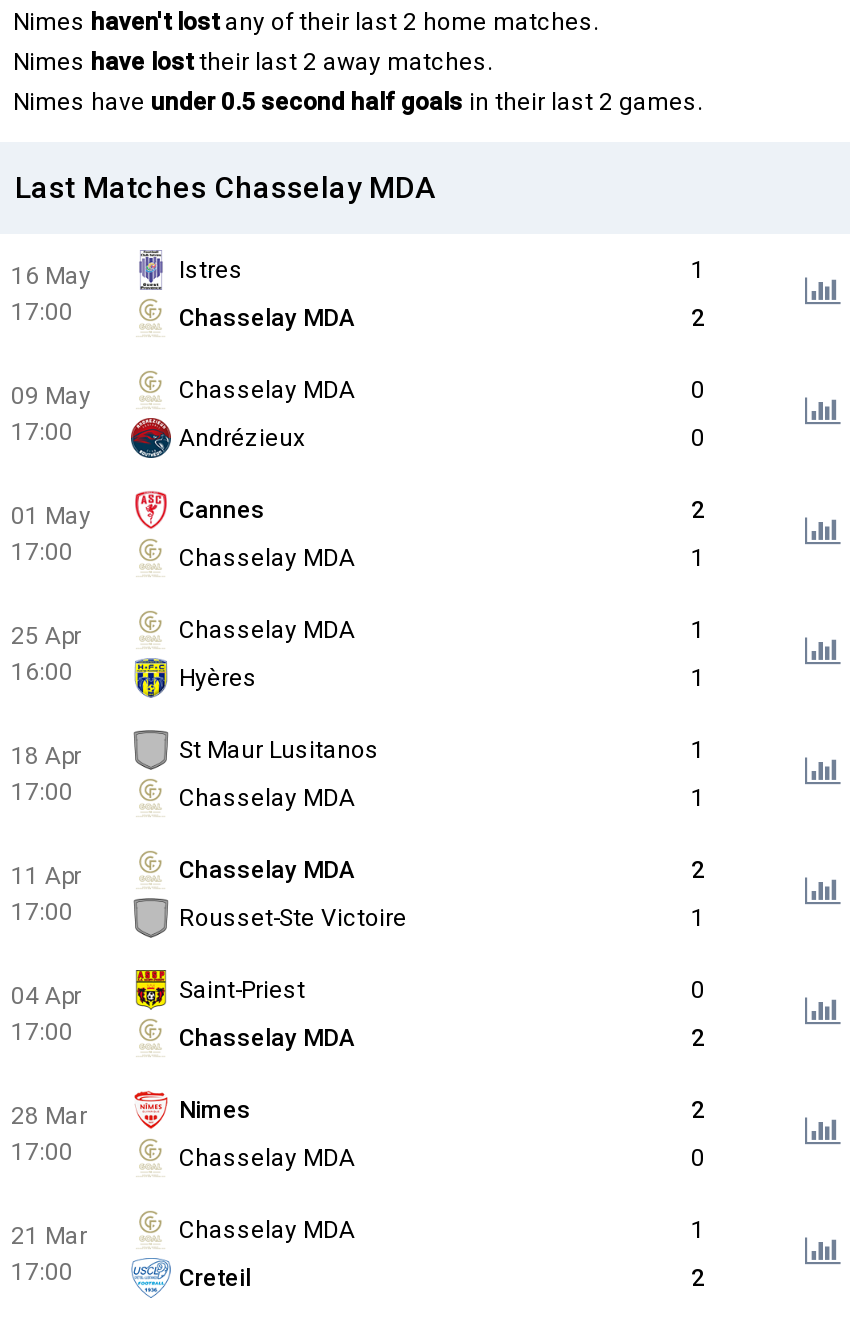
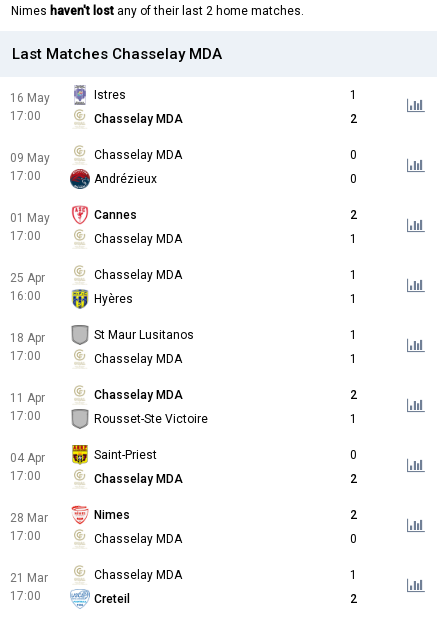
[13,48,703,116] Nimes have lost their last 2 away matches. | Nimes have under 0.5 second half goals in their last 2 games. -> none

